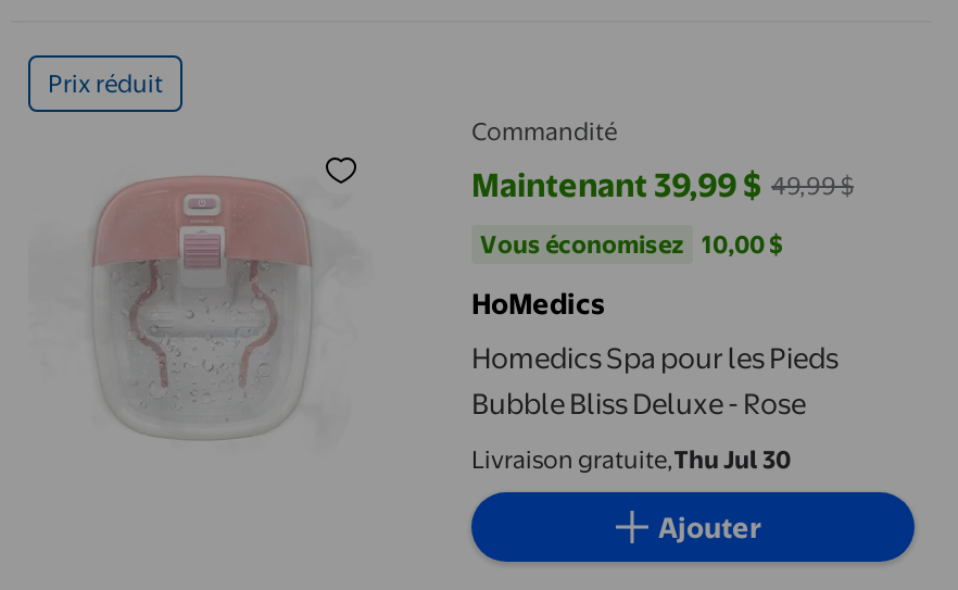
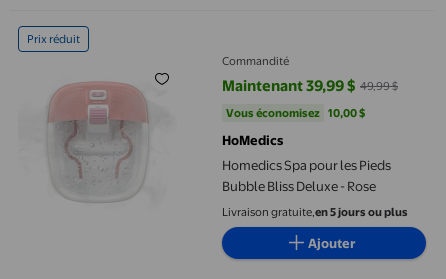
[471,444,791,475] Livraison gratuite,Thu Jul 30 -> [222,205,408,219] Livraison gratuite,en 5 jours ou plus

